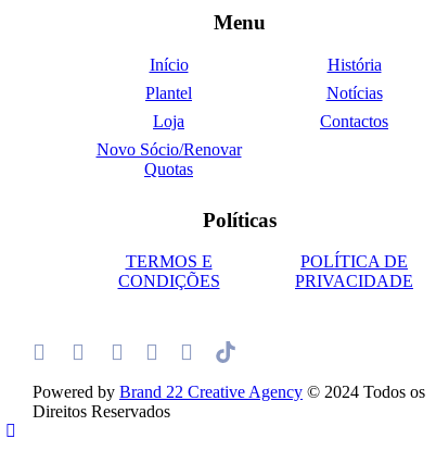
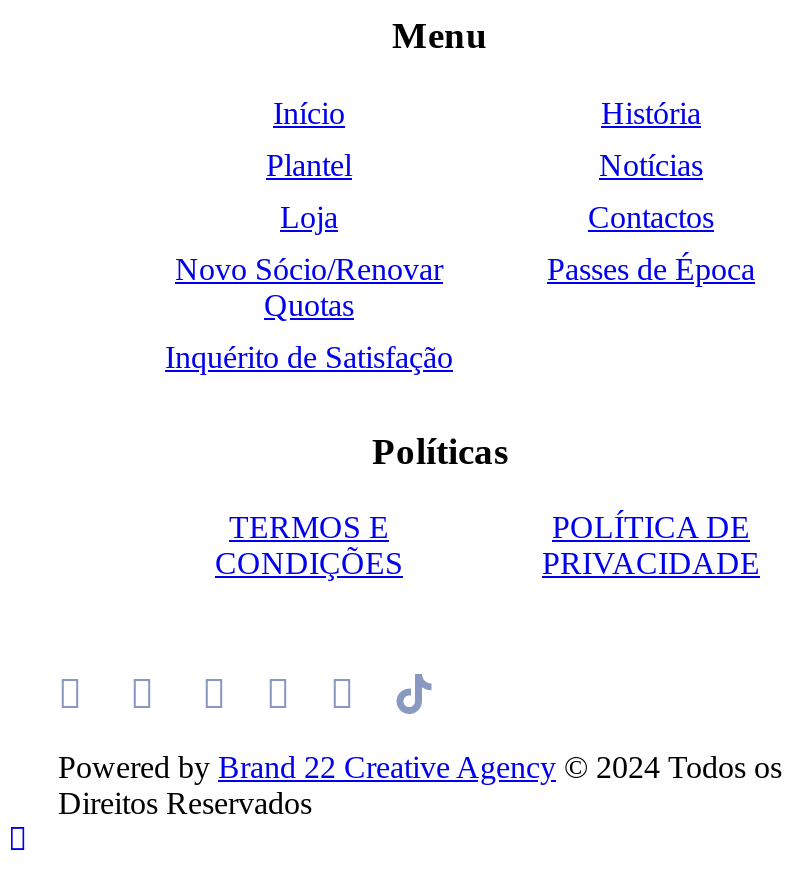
none -> [165,252,755,374] Passes de Época | Inquérito de Satisfação

